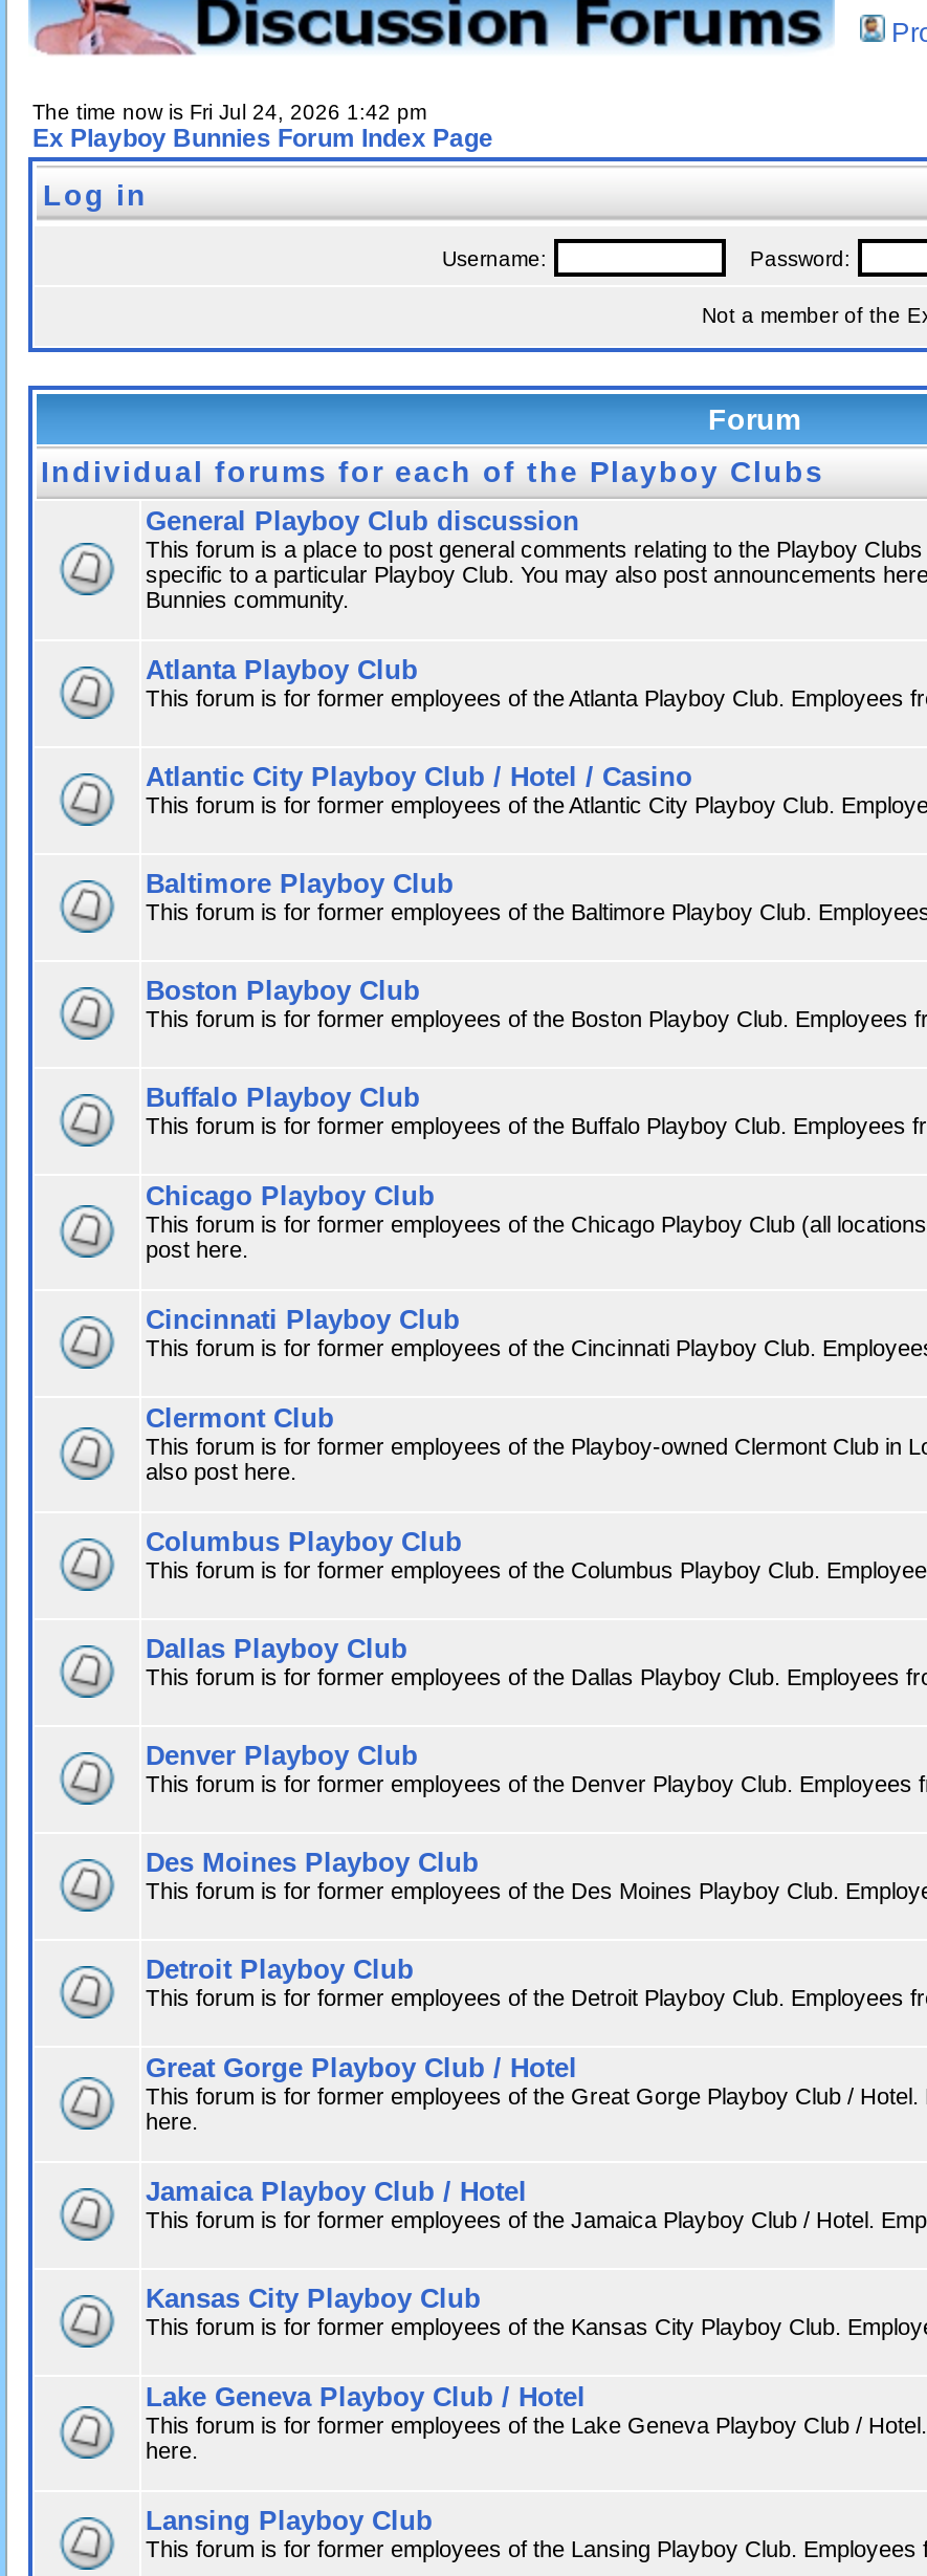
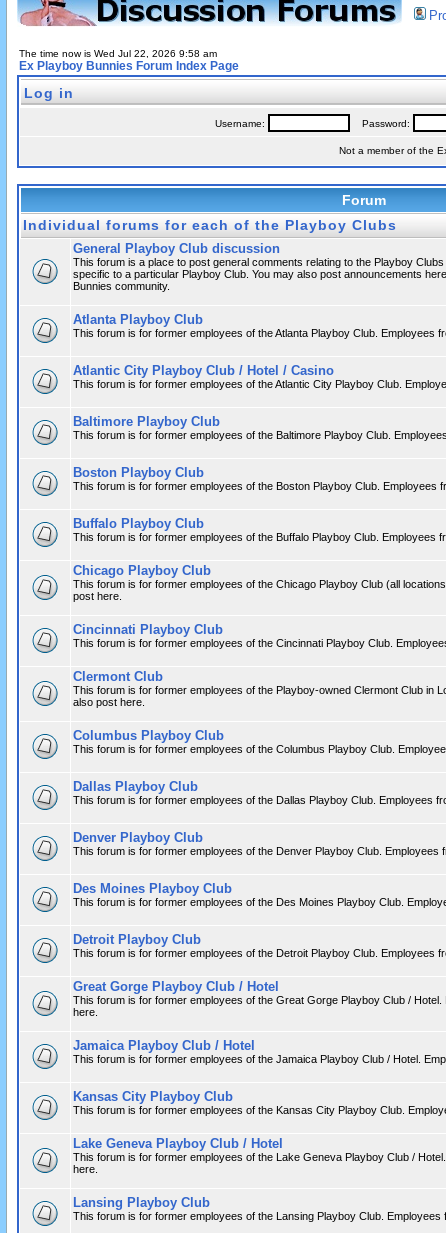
[32,101,426,124] The time now is Fri Jul 24, 2026 1:42 pm -> [19,48,217,59] The time now is Wed Jul 22, 2026 9:58 am

